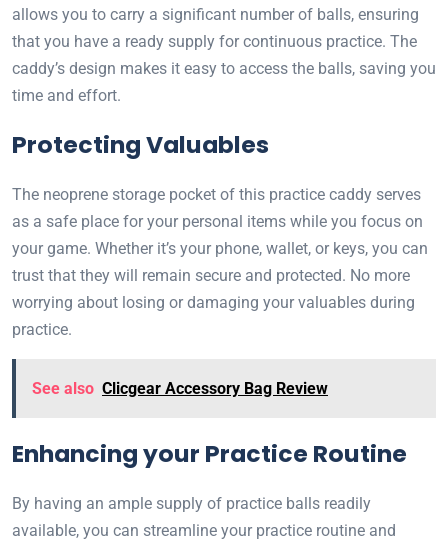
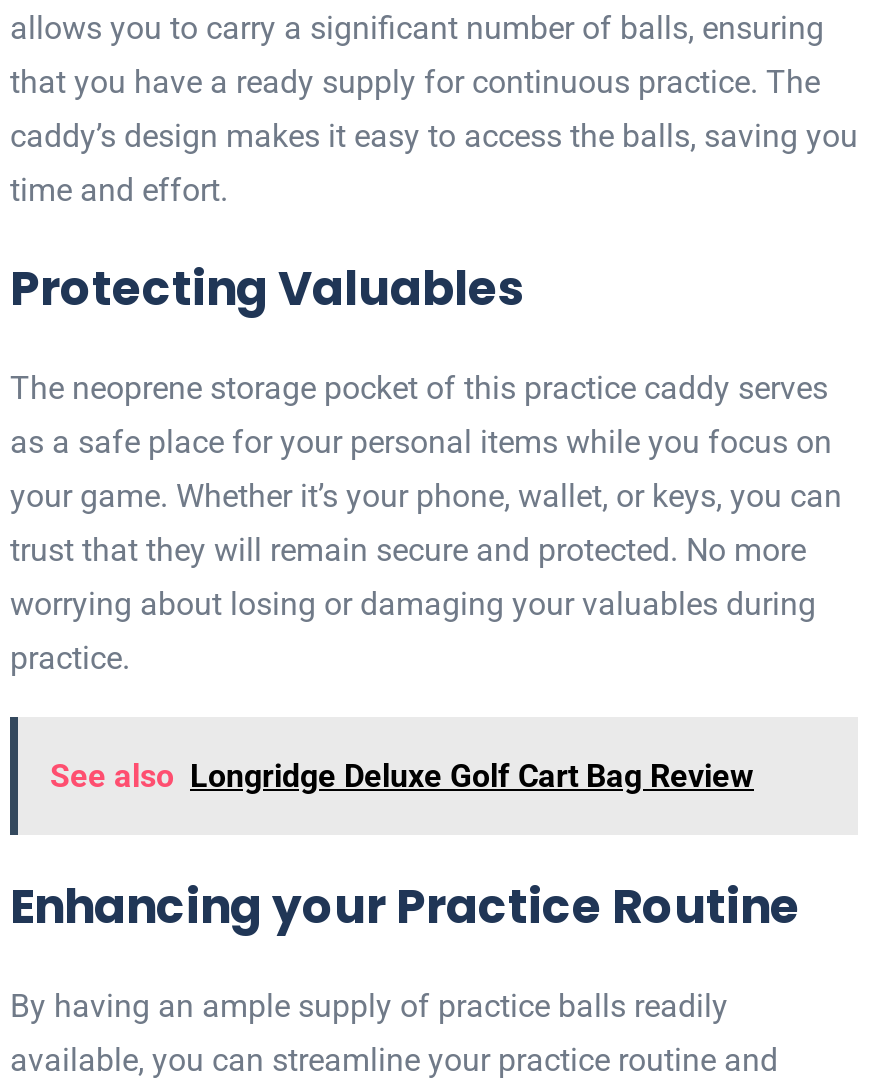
[32,379,328,398] See also Clicgear Accessory Bag Review -> [50,758,754,796] See also Longridge Deluxe Golf Cart Bag Review

